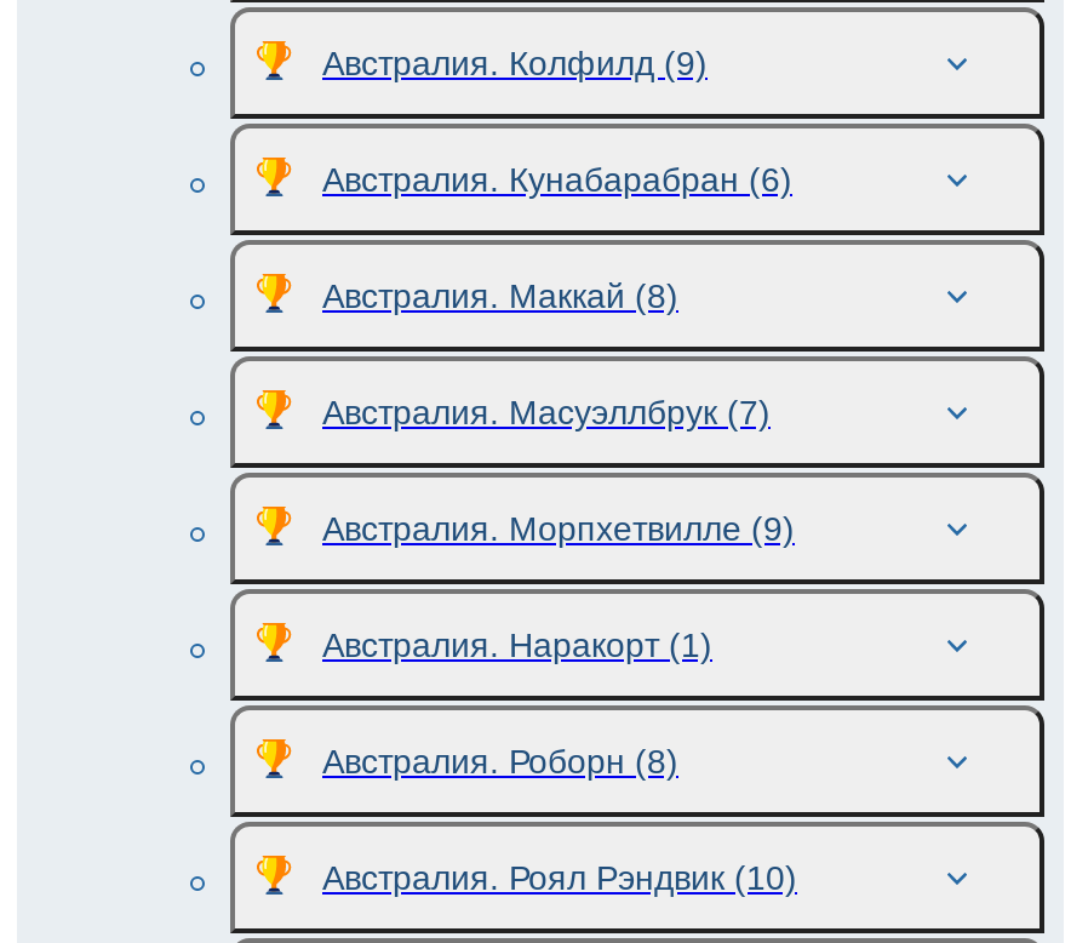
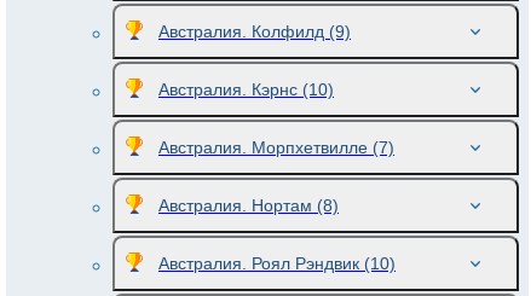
[322,160,795,781] Австралия. Кунабарабран (6) | Австралия. Маккай (8) | Австралия. Масуэллбрук (7) | Австралия. Морпхетвилле (9) | Австралия. Наракорт (1) | Австралия. Роборн (8) -> [158,80,394,215] Австралия. Кэрнс (10) | Австралия. Морпхетвилле (7) | Австралия. Нортам (8)

